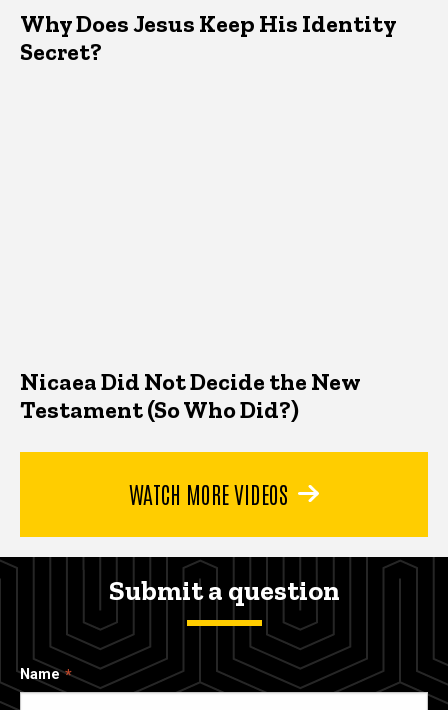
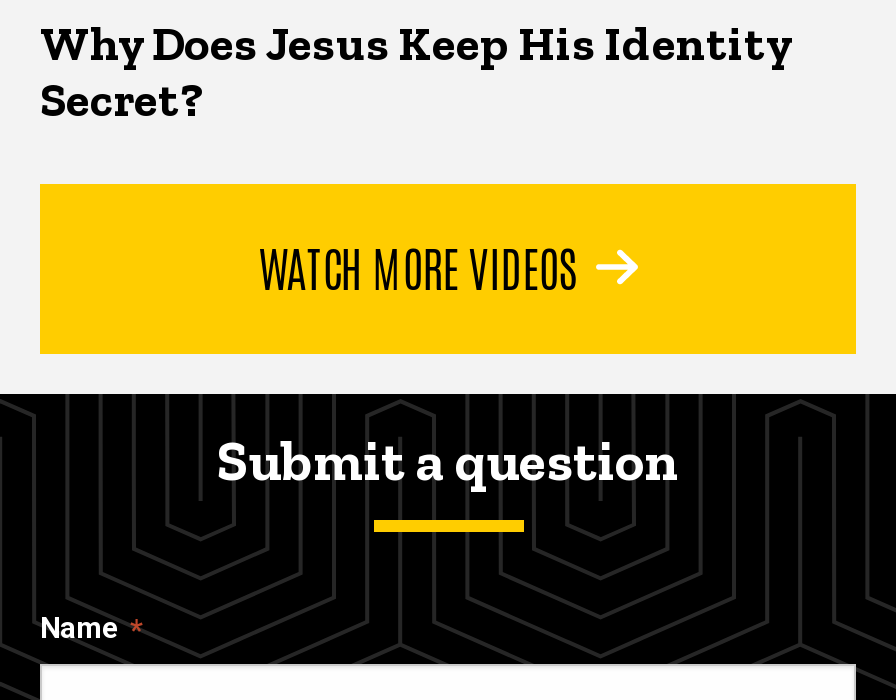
[20,367,360,424] Nicaea Did Not Decide the New | Testament (So Who Did?) -> none

